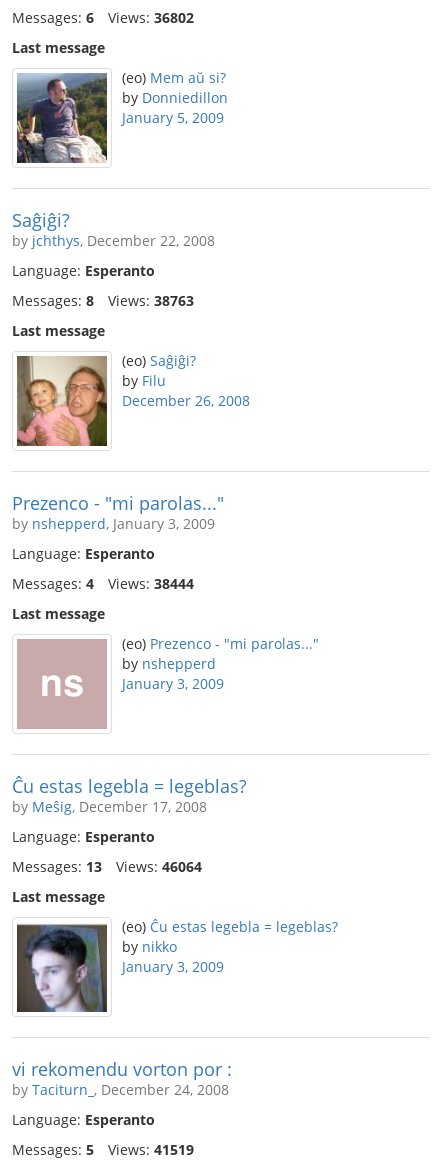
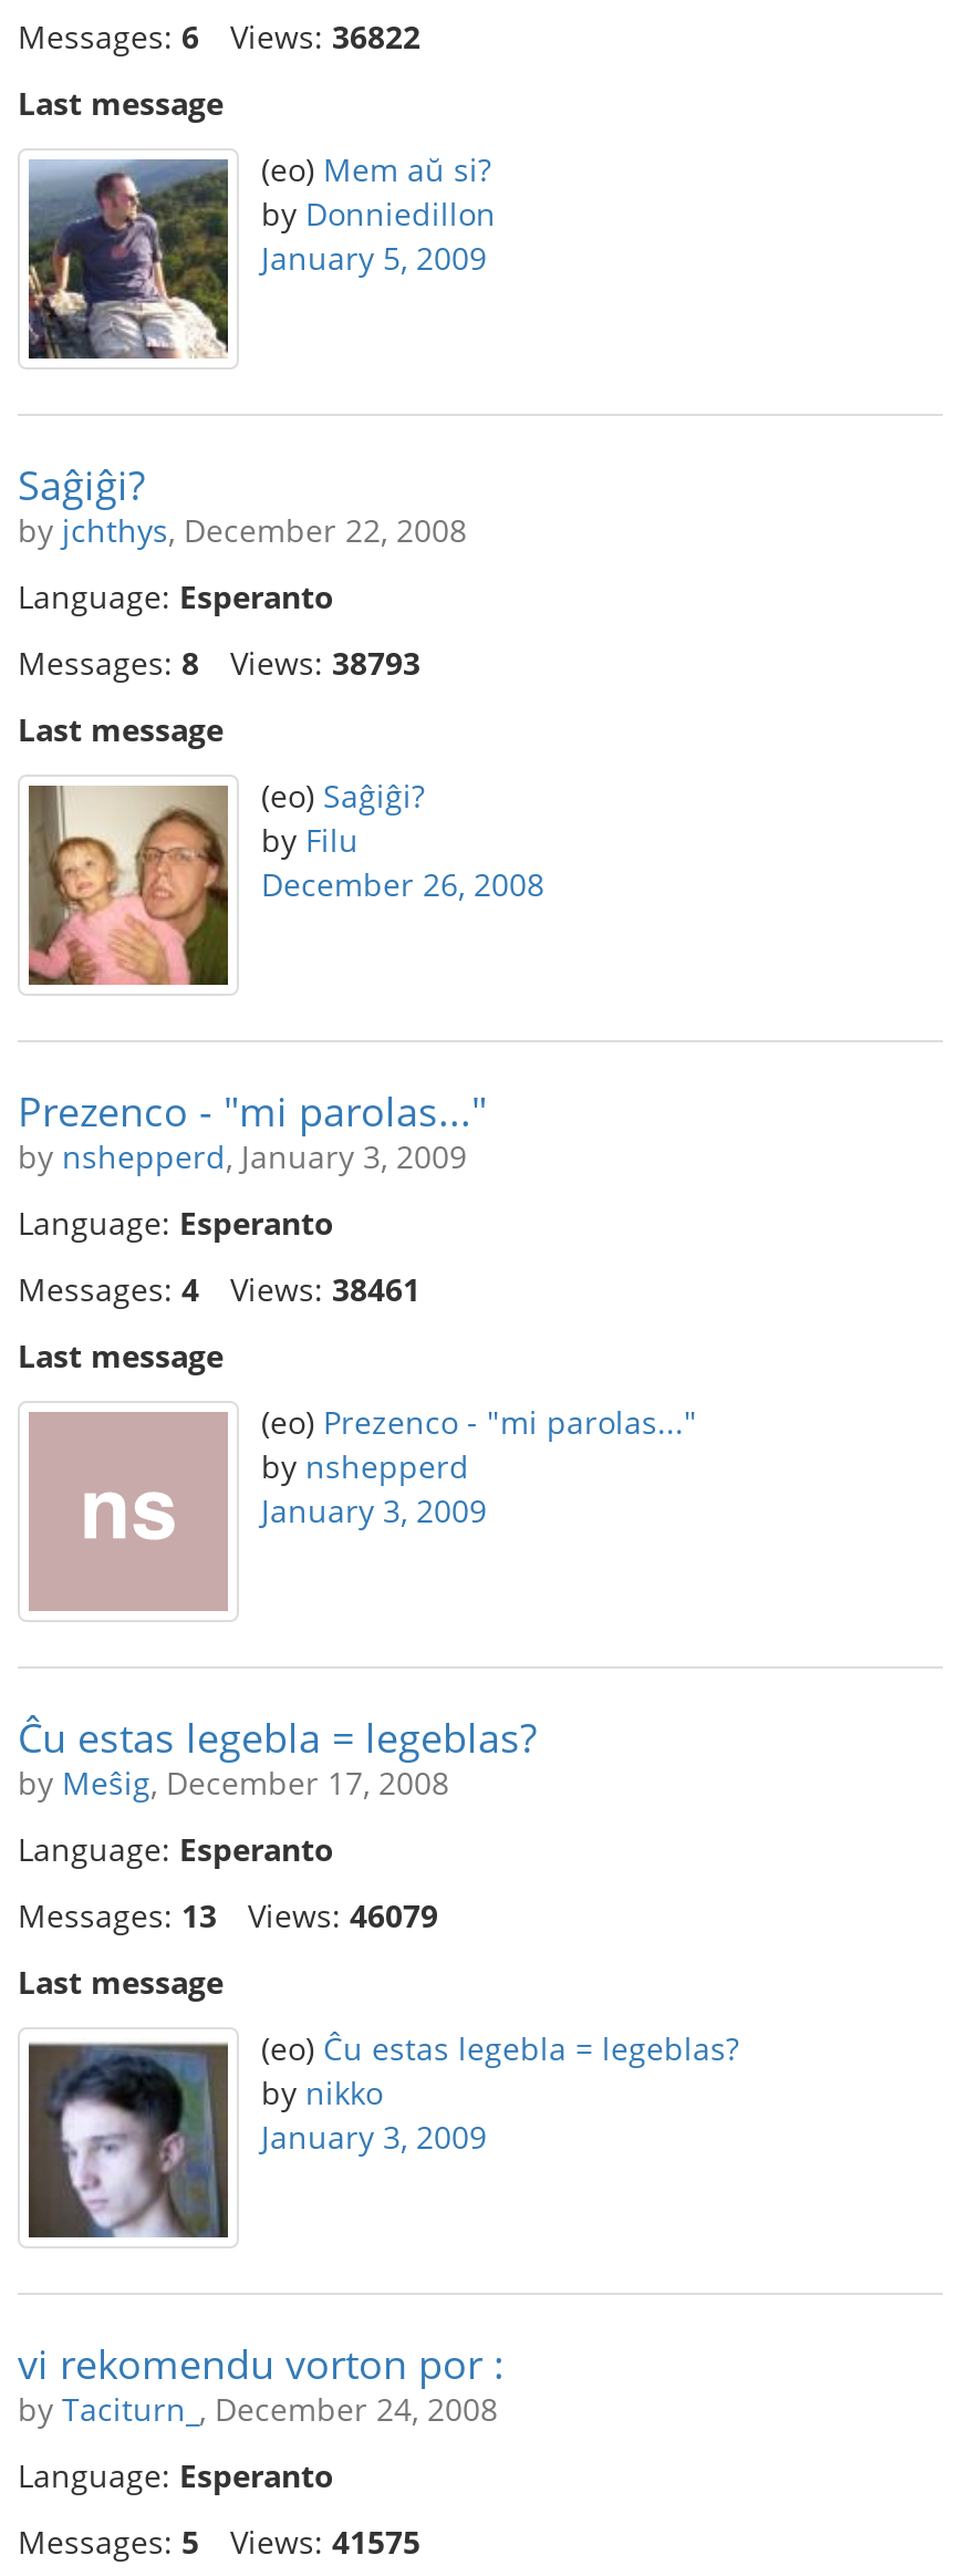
[12,8,194,27] Messages: 6 Views: 36802 -> [18,15,420,58] Messages: 6 Views: 36822
[12,291,194,310] Messages: 8 Views: 38763 -> [18,642,420,684] Messages: 8 Views: 38793
[12,574,194,593] Messages: 4 Views: 38444 -> [18,1268,420,1310] Messages: 4 Views: 38461
[12,857,202,876] Messages: 13 Views: 46064 -> [18,1894,438,1936] Messages: 13 Views: 46079
[12,1140,194,1159] Messages: 5 Views: 41519 -> [18,2521,420,2563] Messages: 5 Views: 41575

